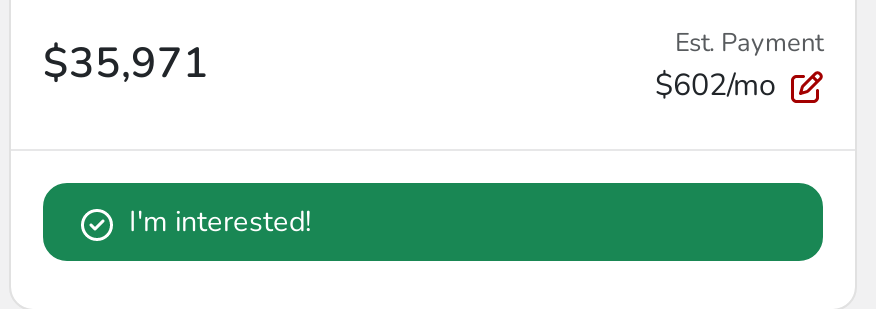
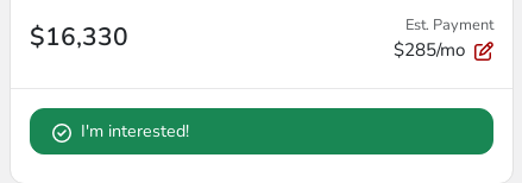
[43,34,209,90] $35,971 -> [30,20,128,53] $16,330
[655,65,775,105] $602/mo -> [394,38,465,62] $285/mo

